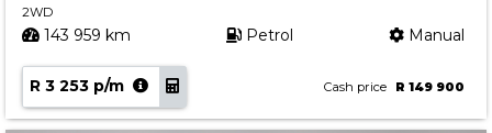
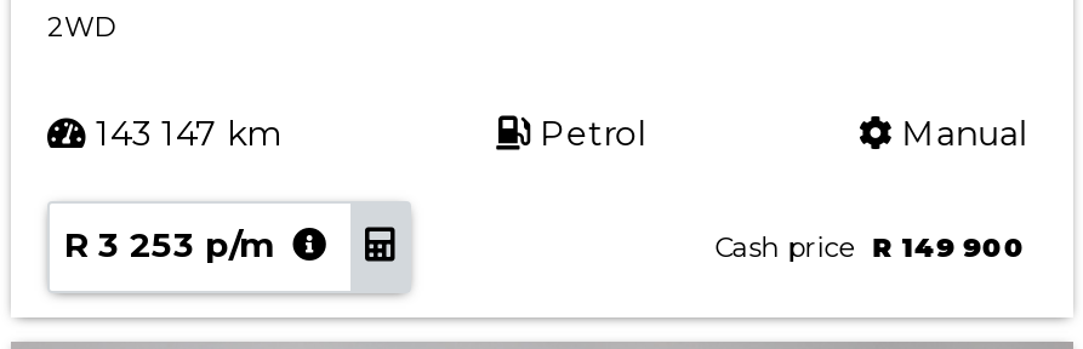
[40,25,131,45] 143 959 km -> [86,111,283,155] 143 147 km

